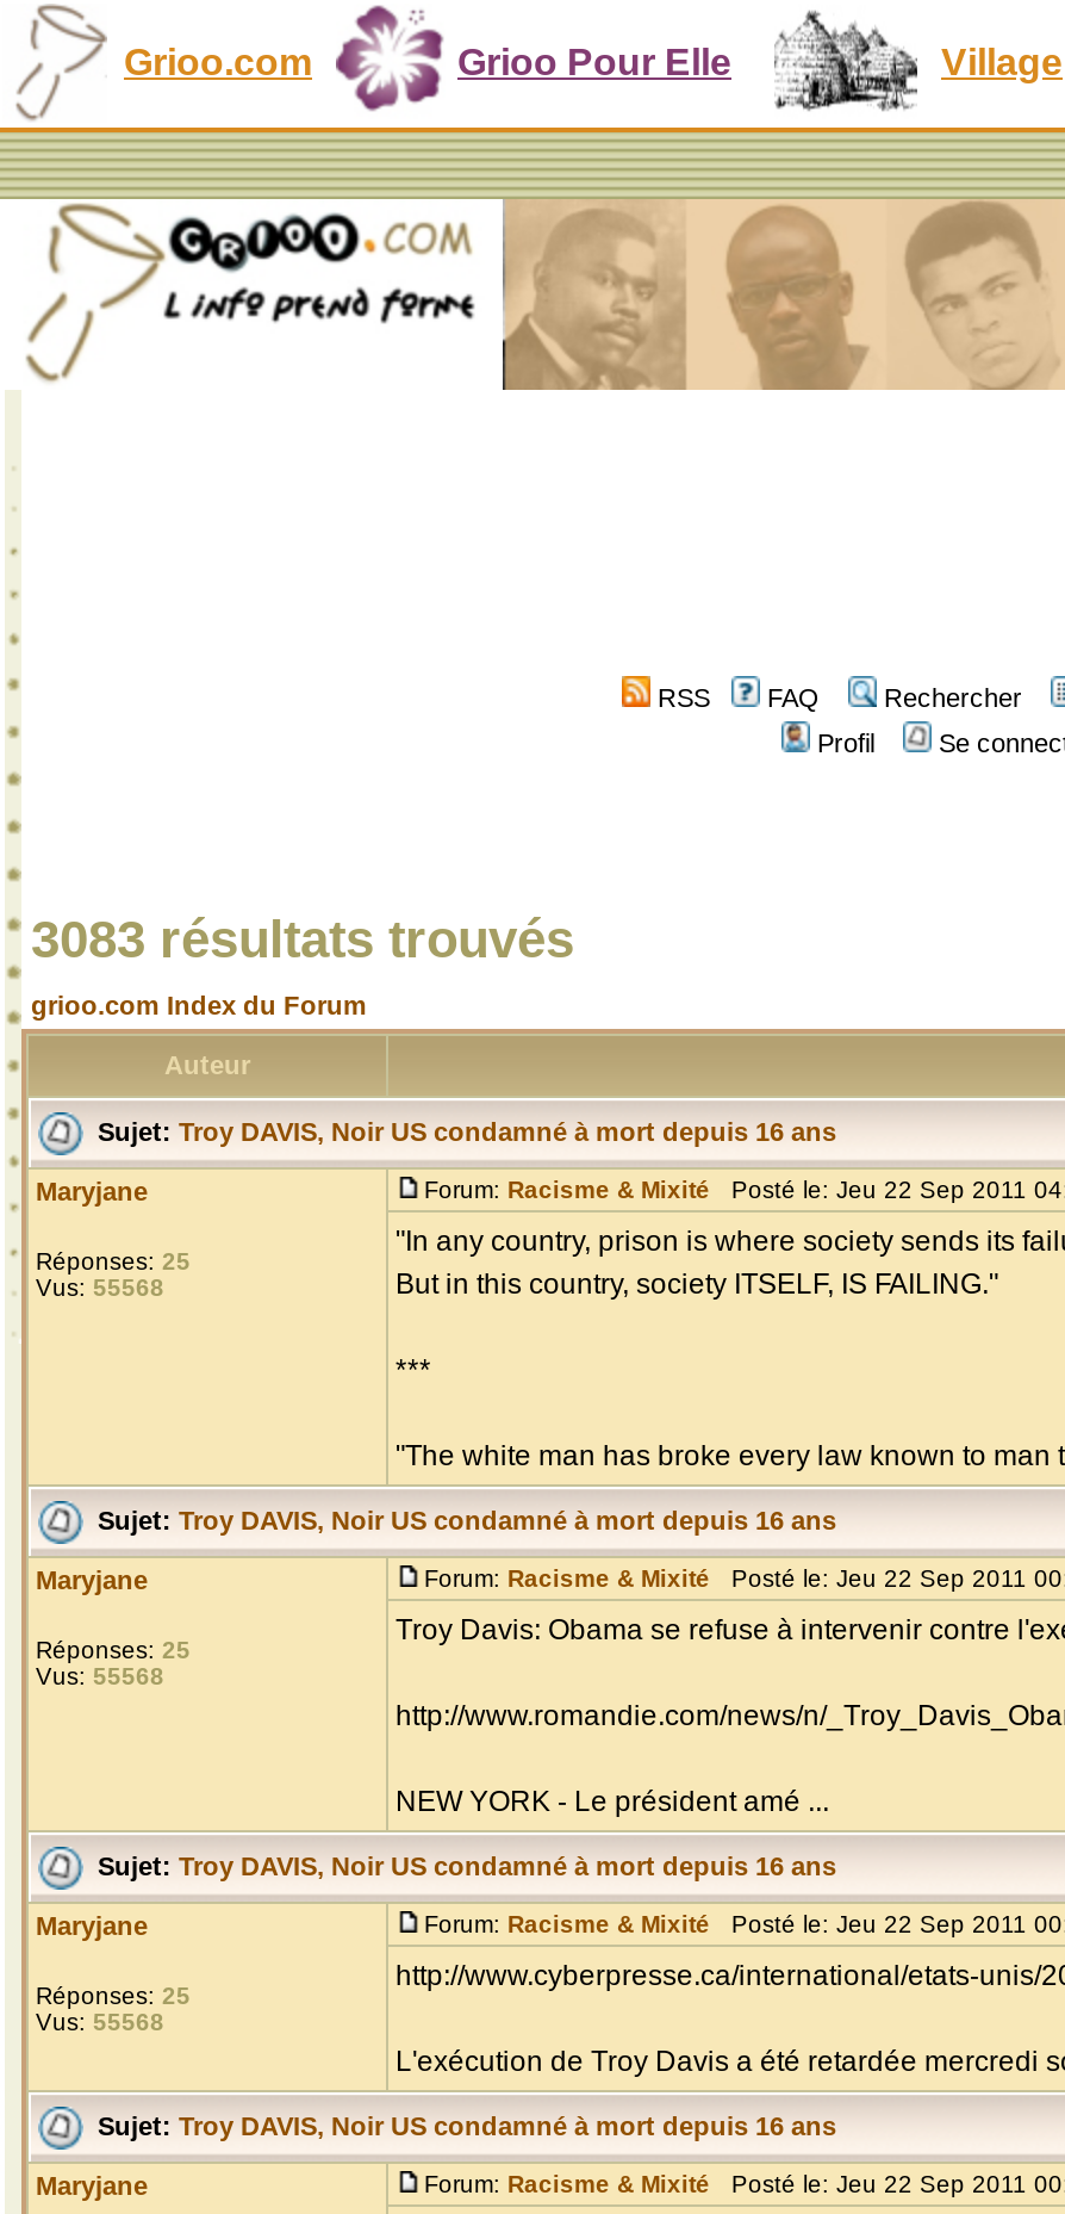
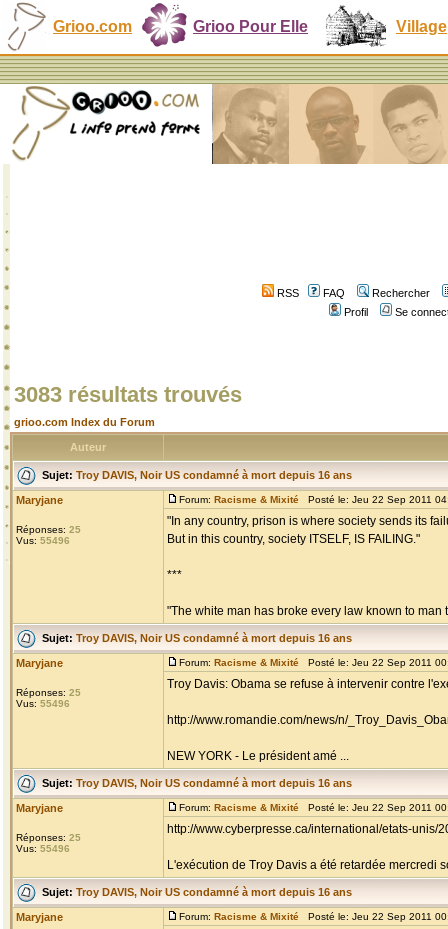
[36,1275,164,1301] Vus: 55568 -> [16,535,70,546] Vus: 55496
[36,1663,164,1689] Vus: 55568 -> [16,698,70,709] Vus: 55496
[36,2009,164,2035] Vus: 55568 -> [16,843,70,854] Vus: 55496

